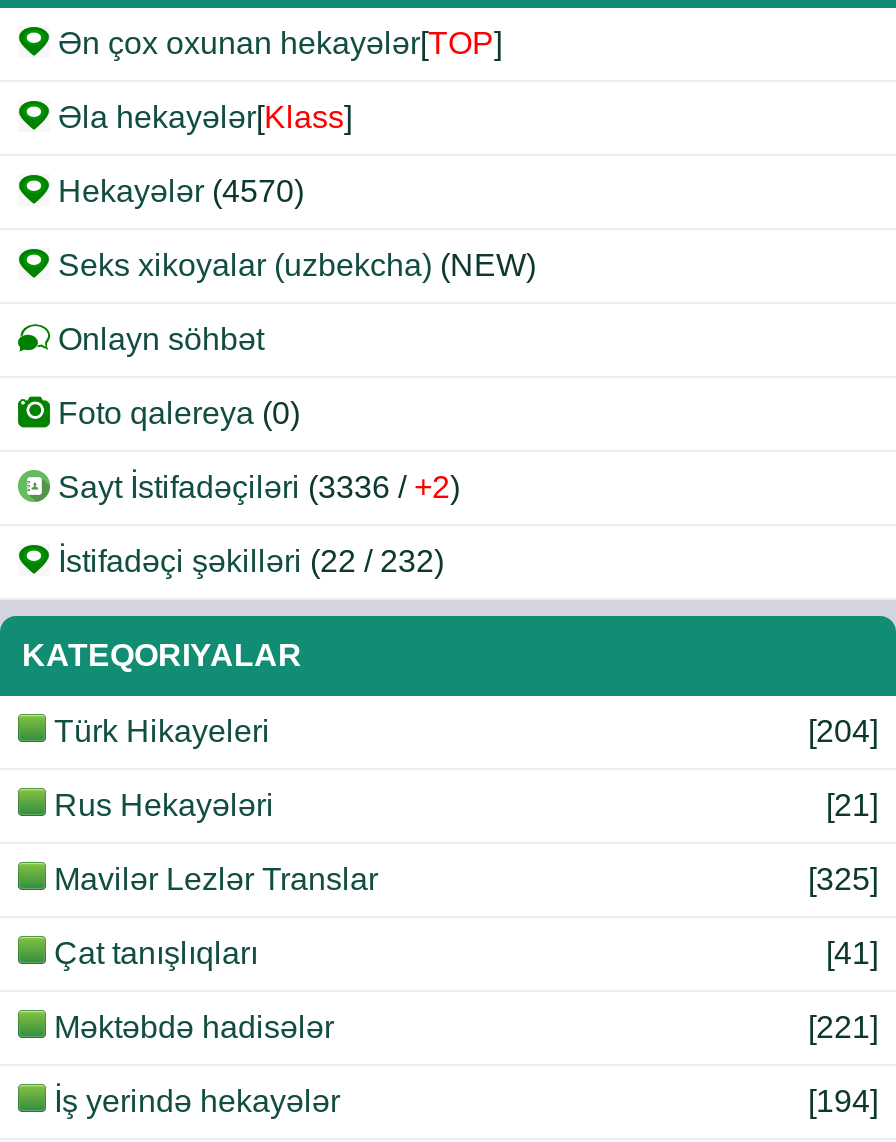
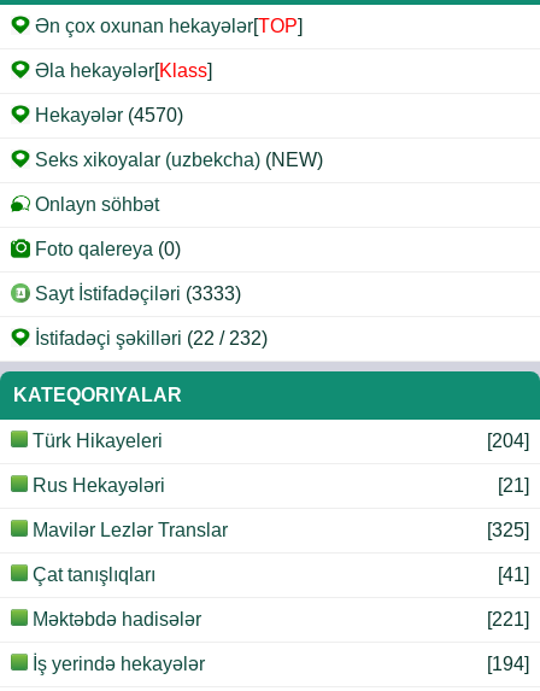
[58,470,460,504] Sayt İstifadəçiləri (3336 / +2) -> [35,283,241,304] Sayt İstifadəçiləri (3333)

